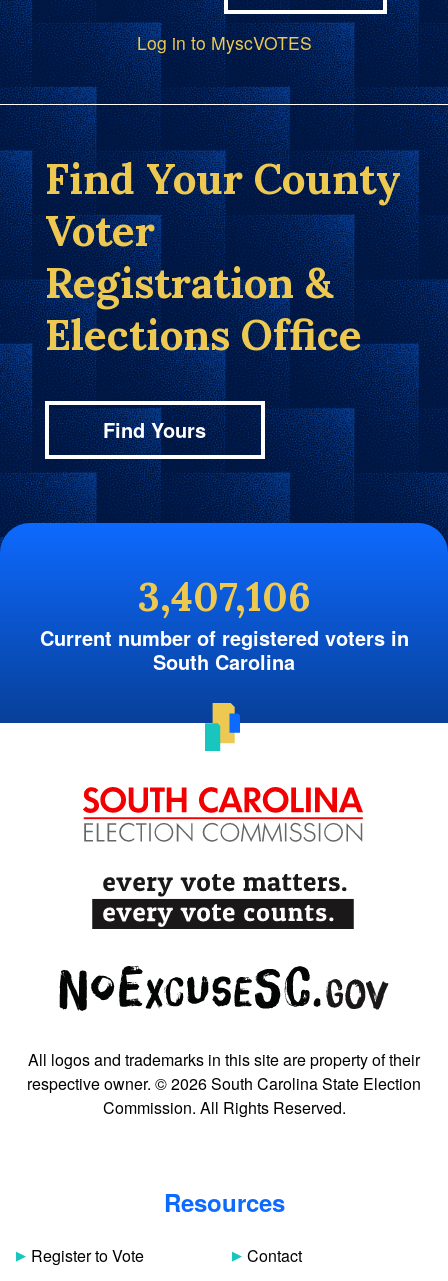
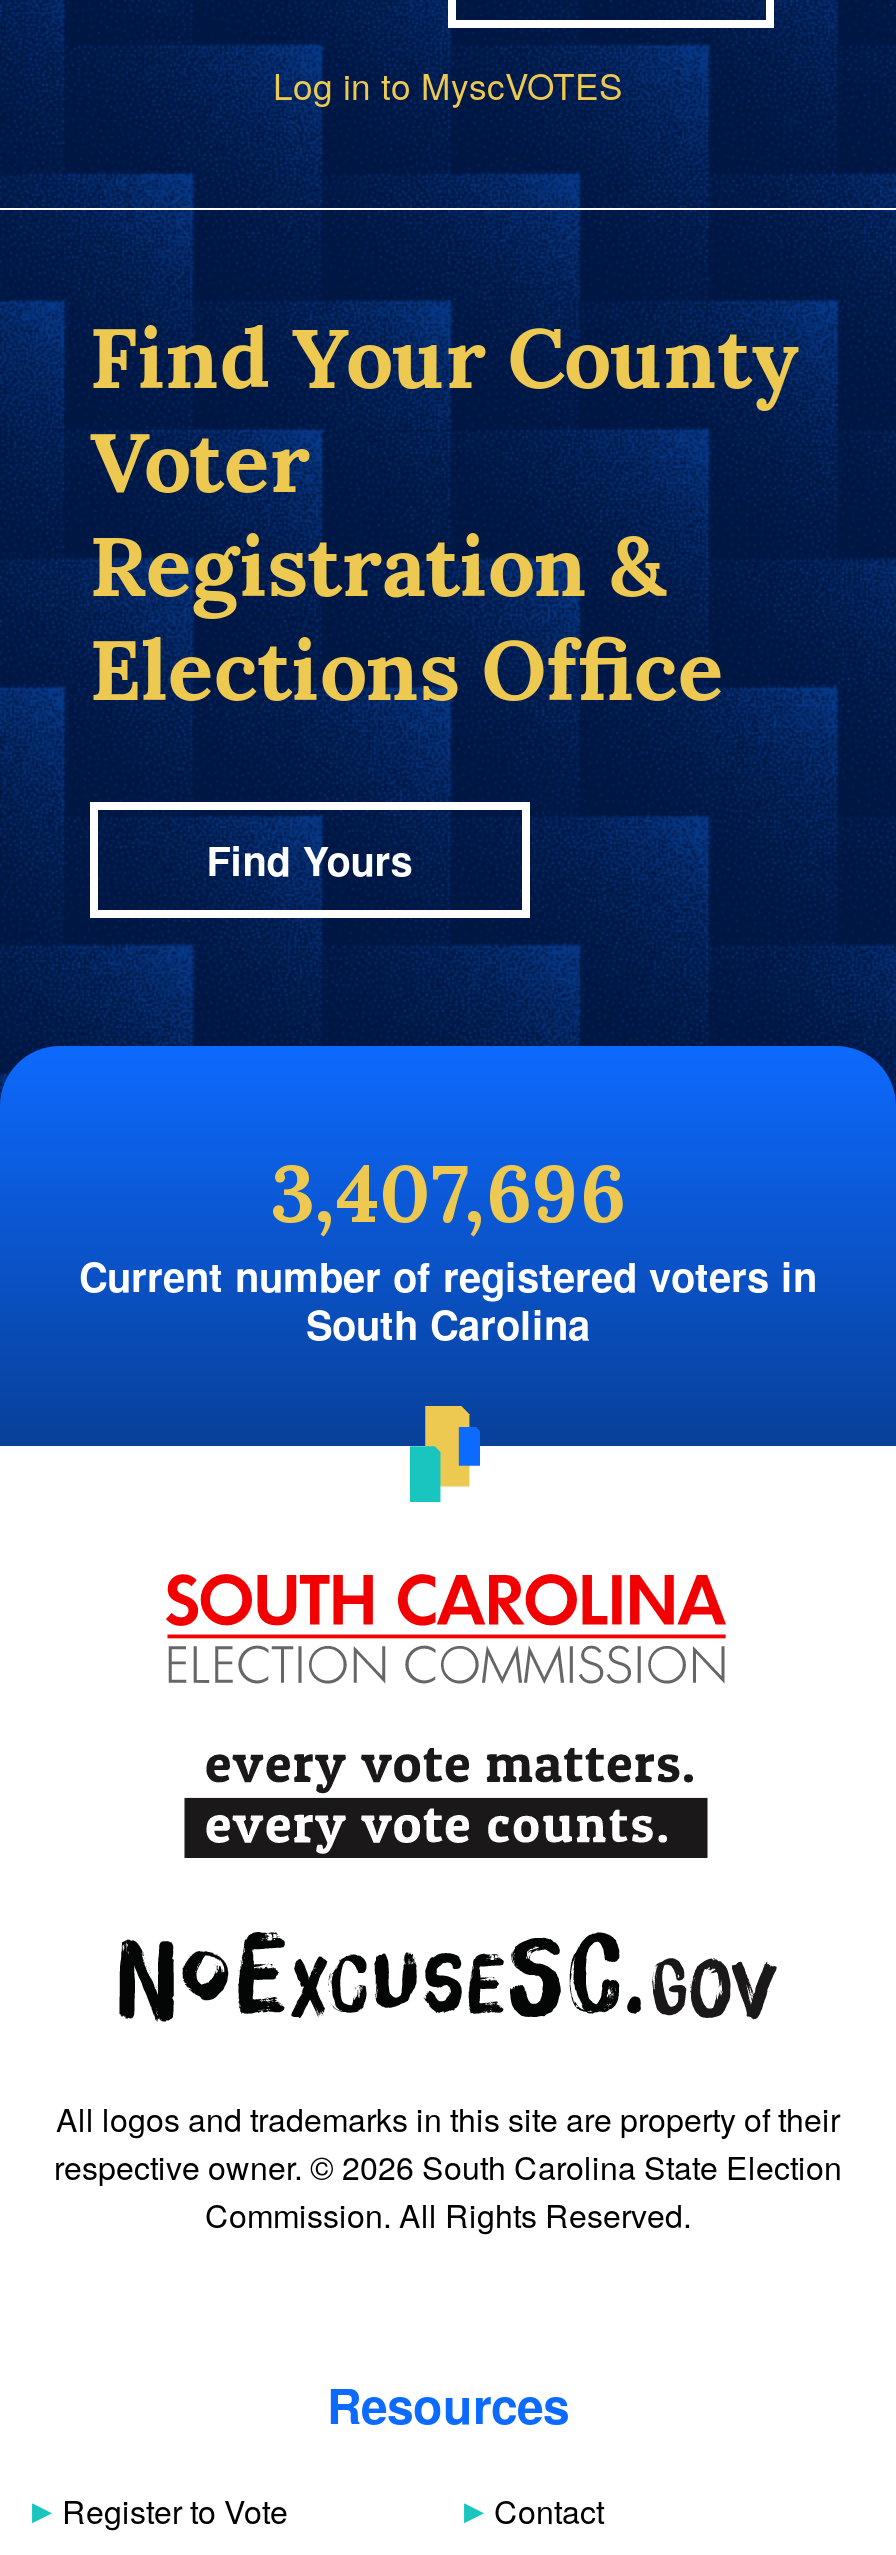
[137,571,310,622] 3,407,106 -> [270,1142,626,1244] 3,407,696

